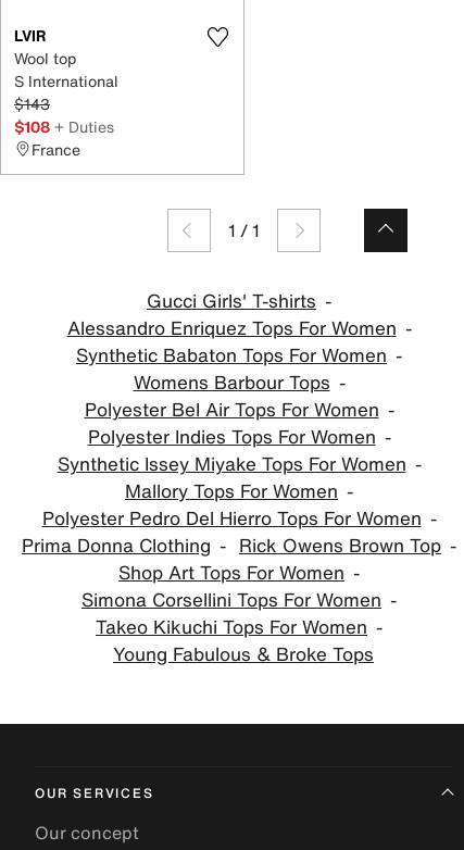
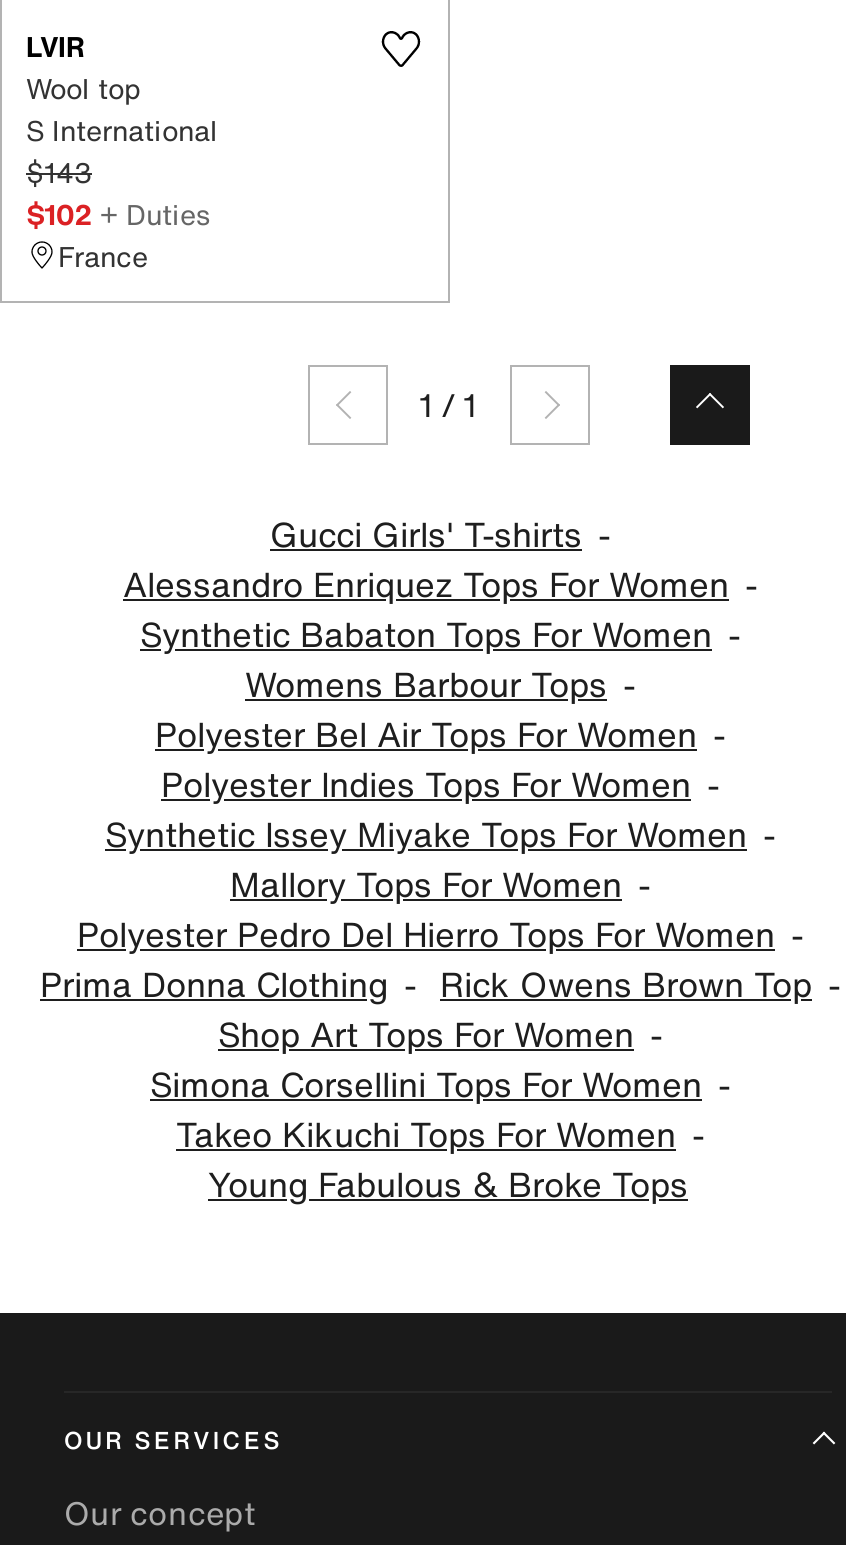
[14,115,114,137] $108 + Duties -> [26,192,210,234] $102 + Duties

